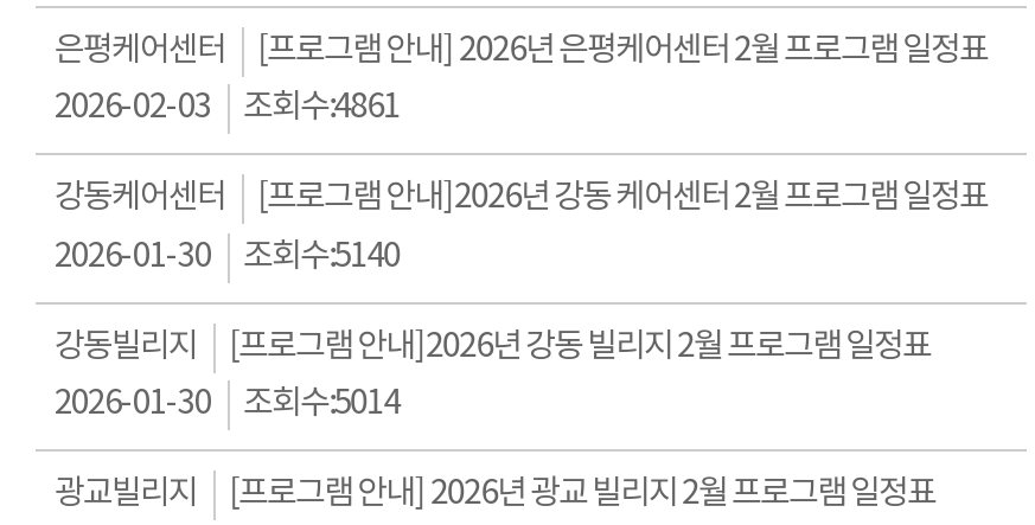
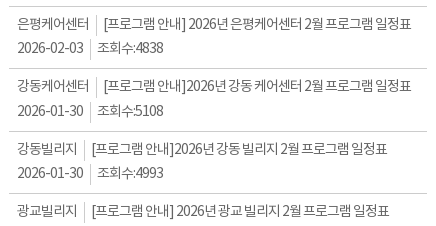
[55,90,400,128] 2026-02-03 조회수:4861 -> [17,41,163,57] 2026-02-03 조회수:4838
[55,237,400,275] 2026-01-30 조회수:5140 -> [17,104,163,120] 2026-01-30 조회수:5108
[55,385,400,423] 2026-01-30 조회수:5014 -> [17,166,163,182] 2026-01-30 조회수:4993

